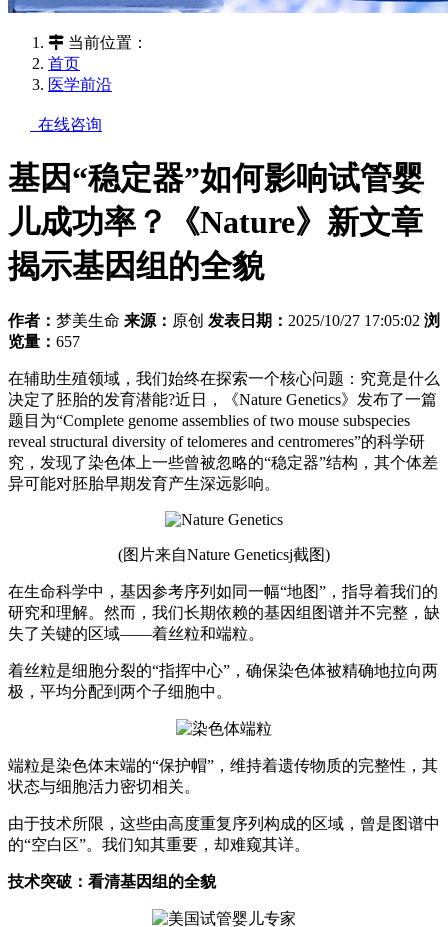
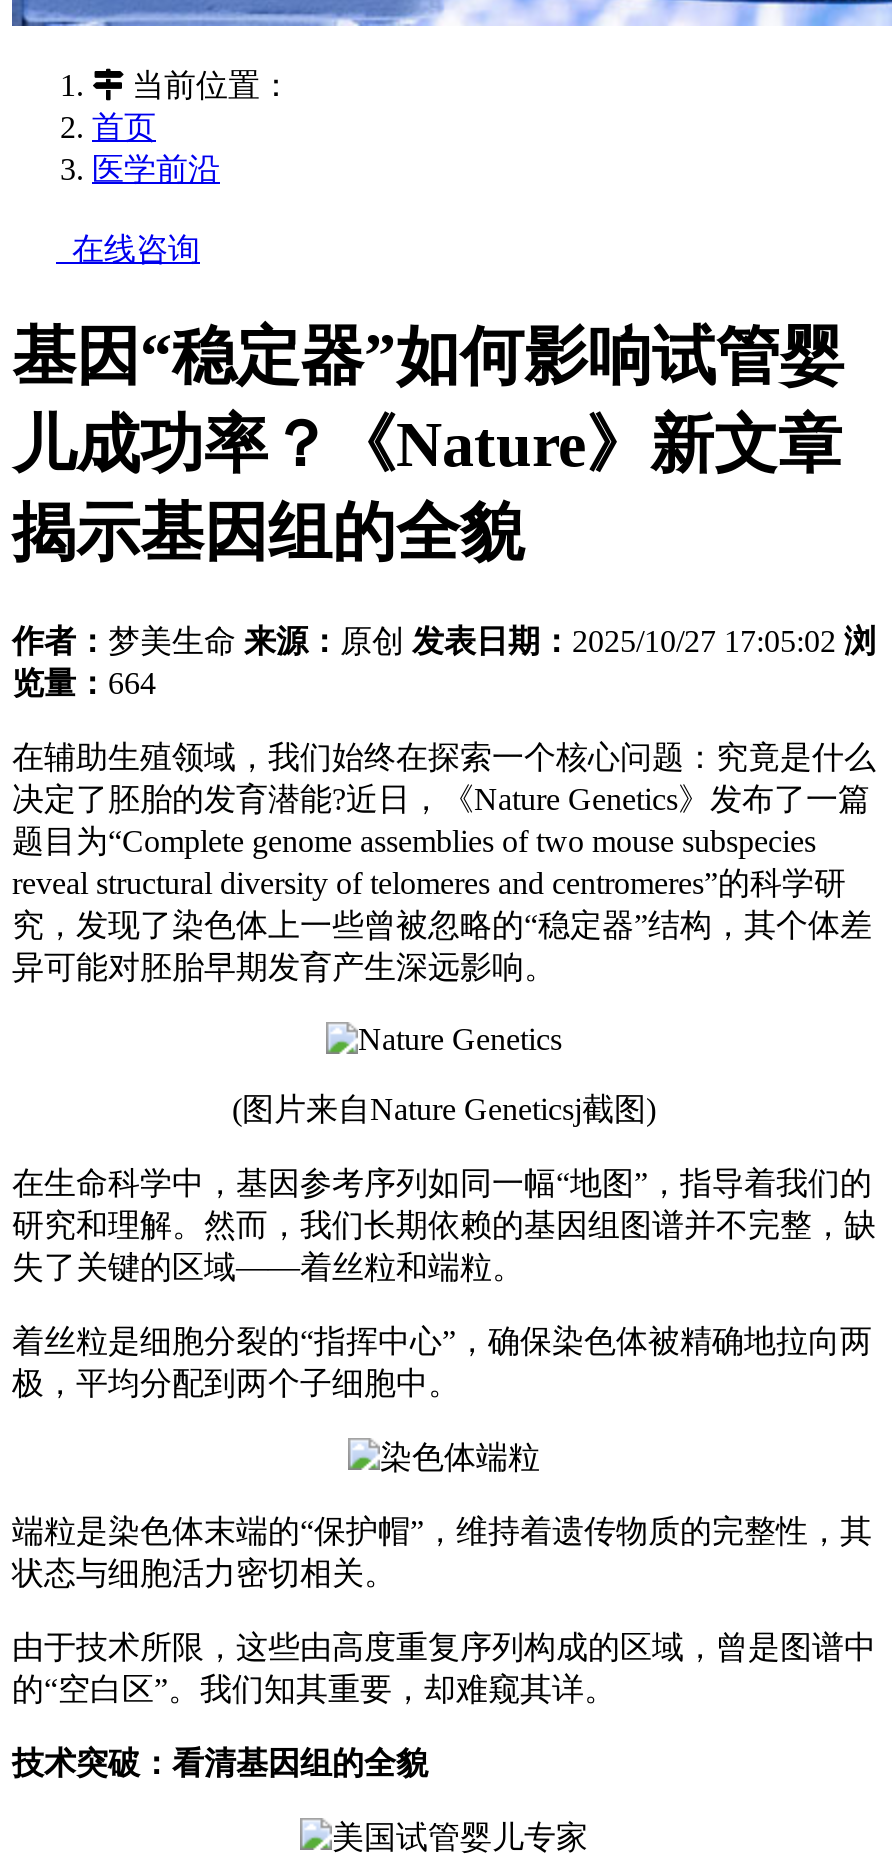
[8,333,80,350] 览量：657 -> [12,666,156,700] 览量：664

